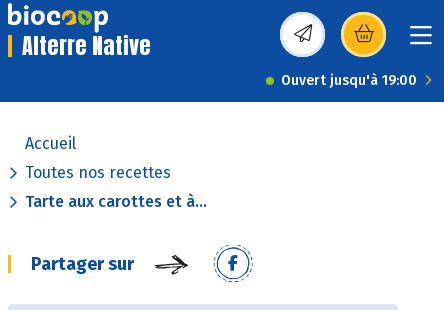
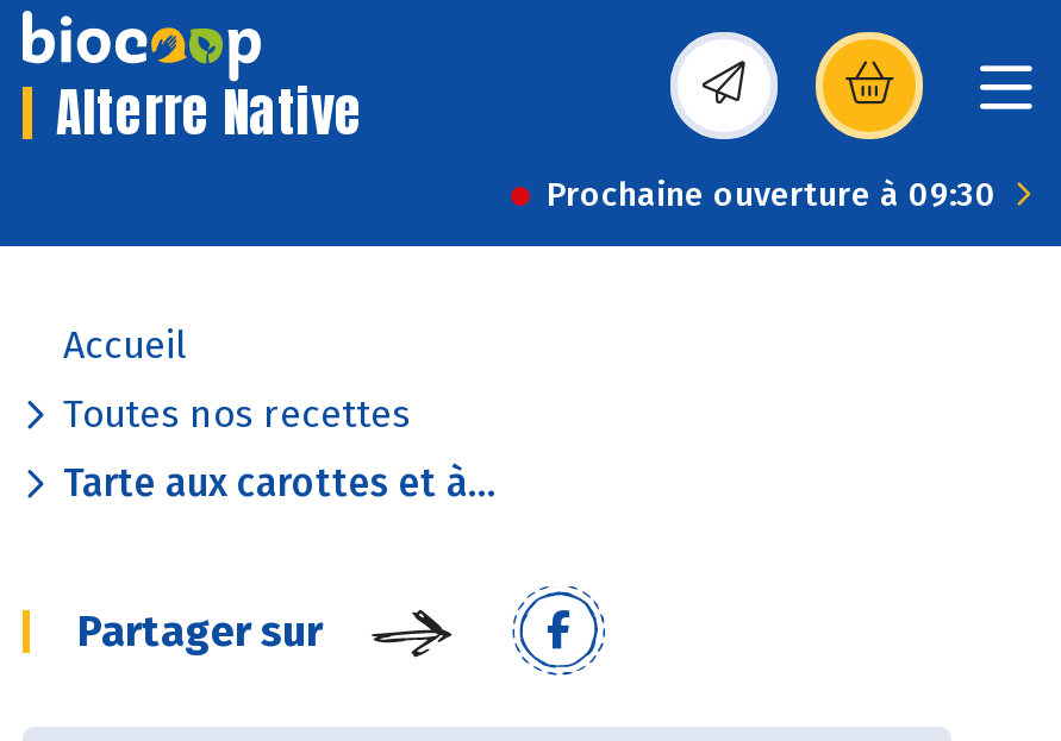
[281,72,417,89] Ouvert jusqu'à 19:00 -> [547,175,997,215] Prochaine ouverture à 09:30

